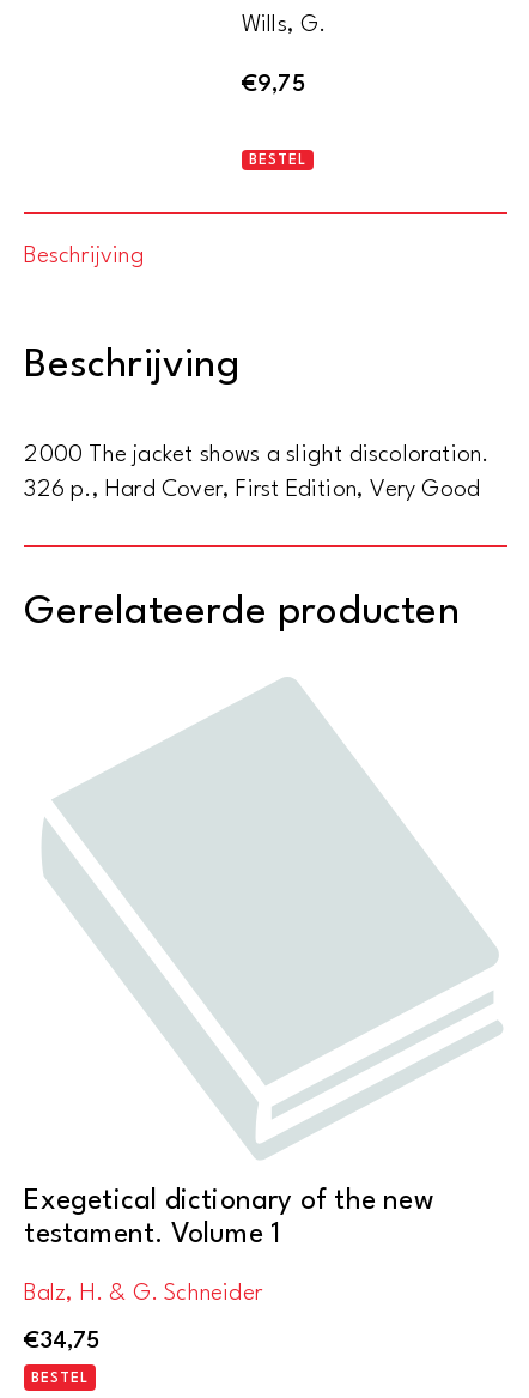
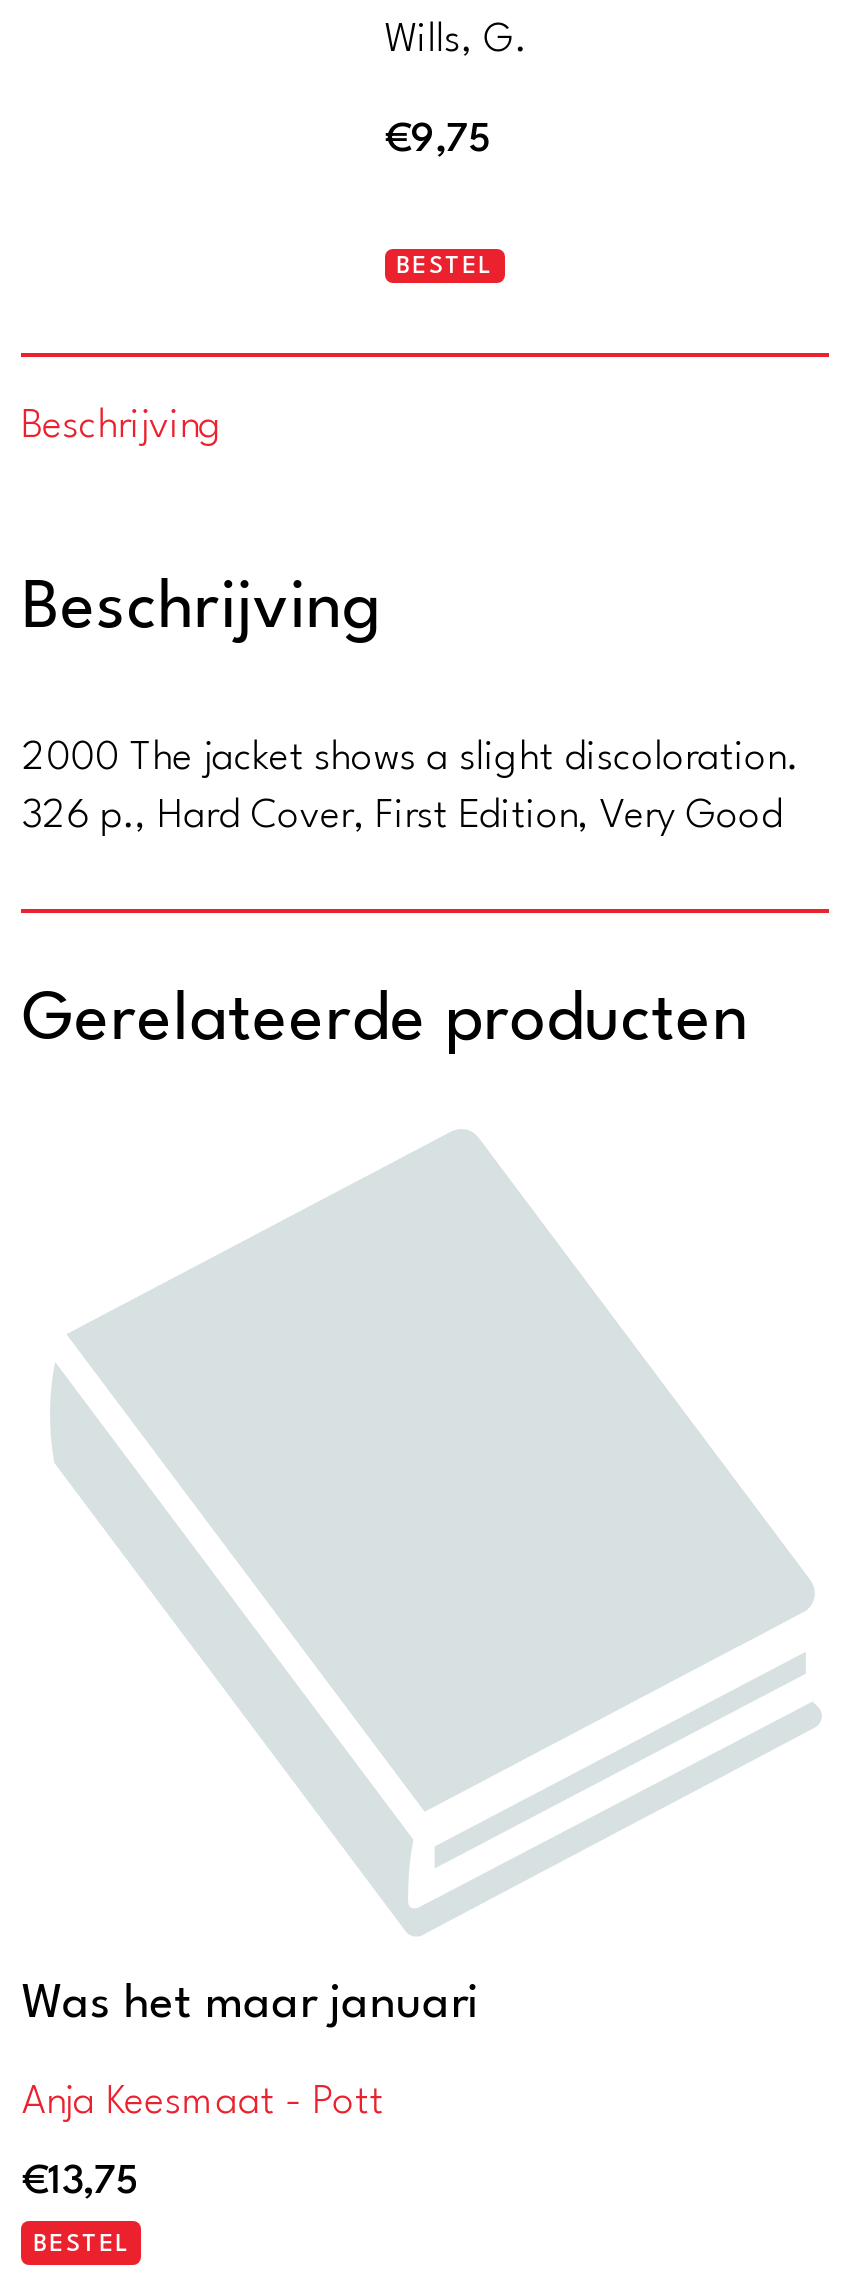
[24,1188,434,1250] Exegetical dictionary of the new | testament. Volume 1 -> [22,1982,480,2030] Was het maar januari
[24,1282,262,1306] Balz, H. & G. Schneider -> [22,2083,384,2123] Anja Keesmaat - Pott
[24,1329,100,1353] €34,75 -> [22,2162,138,2202] €13,75

